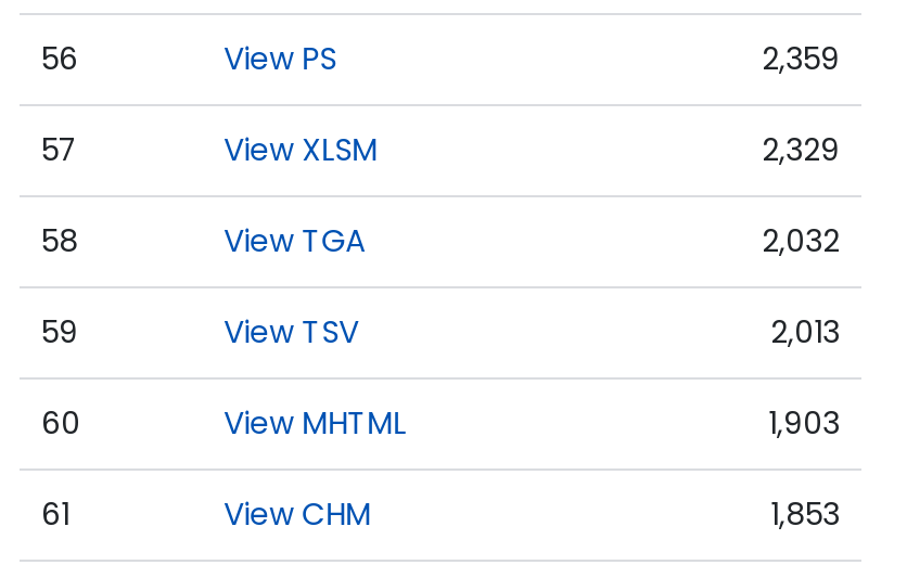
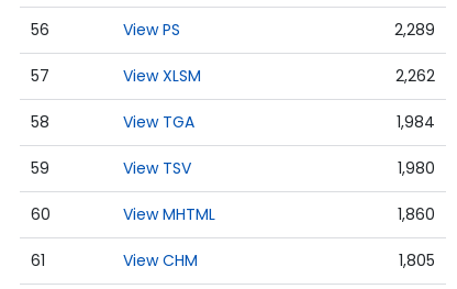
[762,37,840,80] 2,359 -> [394,19,435,41] 2,289
[762,128,840,171] 2,329 -> [395,65,435,87] 2,262
[762,219,840,262] 2,032 -> [397,111,435,133] 1,984
[770,310,840,354] 2,013 -> [398,157,435,179] 1,980
[768,401,840,445] 1,903 -> [398,203,435,225] 1,860
[770,492,840,536] 1,853 -> [399,249,435,271] 1,805

